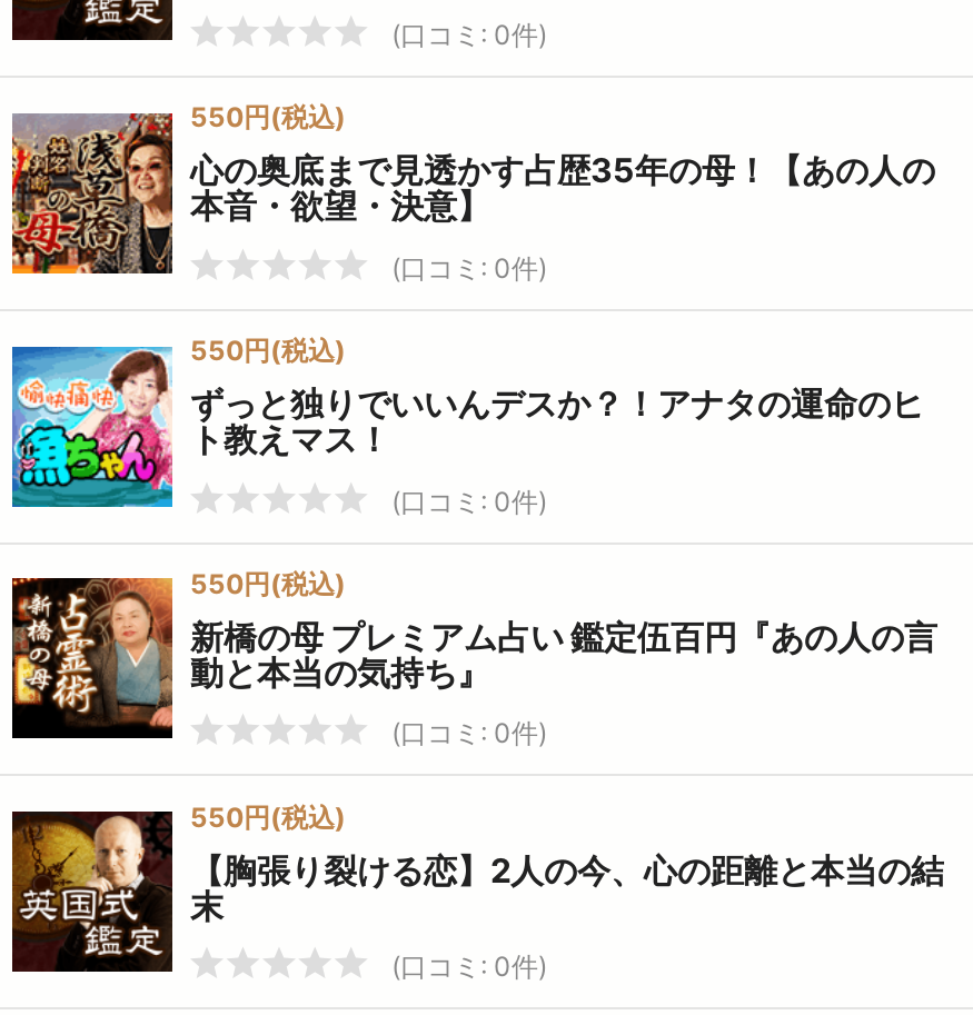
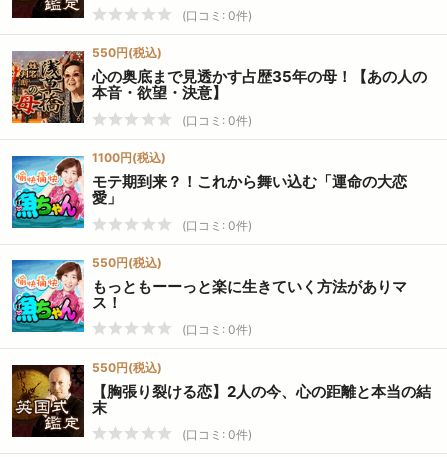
[190,333,924,460] 550円(税込) | ずっと独りでいいんデスか？！アナタの運命のヒ | ト教えマス！ -> [92,150,407,207] 1100円(税込) | モテ期到来？！これから舞い込む「運命の大恋 | 愛」
[10,576,937,740] [image] | 新橋の母 プレミアム占い 鑑定伍百円『あの人の言 | 動と本当の気持ち』 -> [11,259,407,333] [image] | もっともーーっと楽に生きていく方法がありマ | ス！

